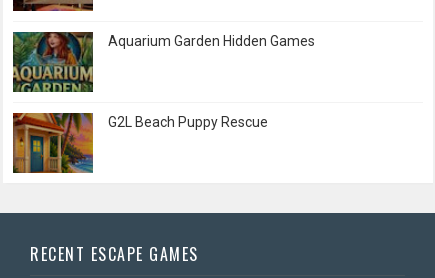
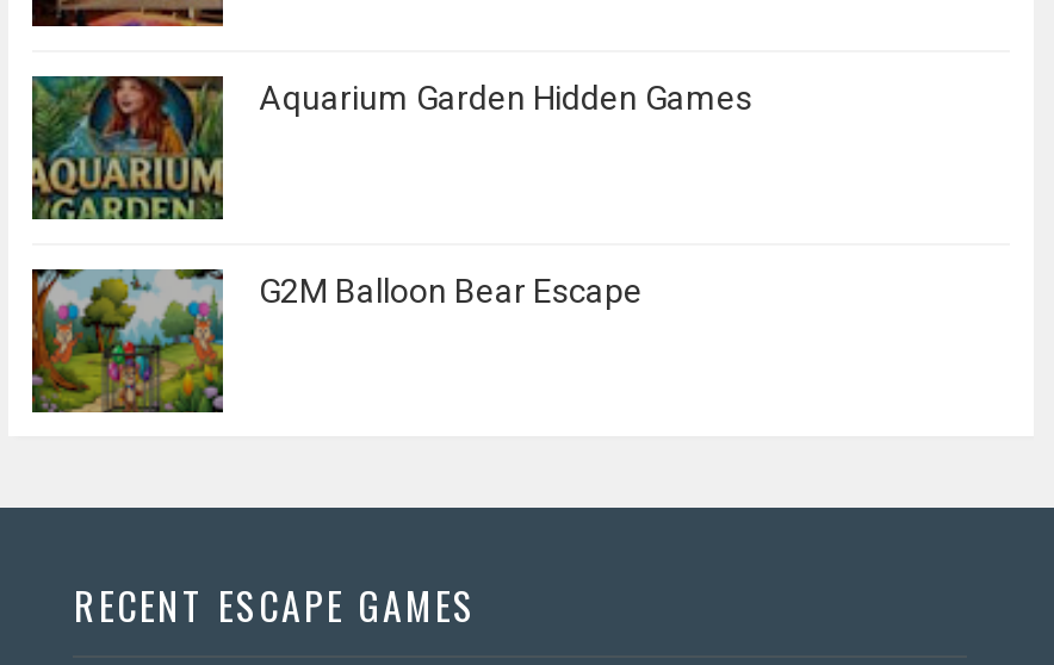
[13,112,268,174] [image] | G2L Beach Puppy Rescue -> [32,267,643,415] [image] | G2M Balloon Bear Escape

